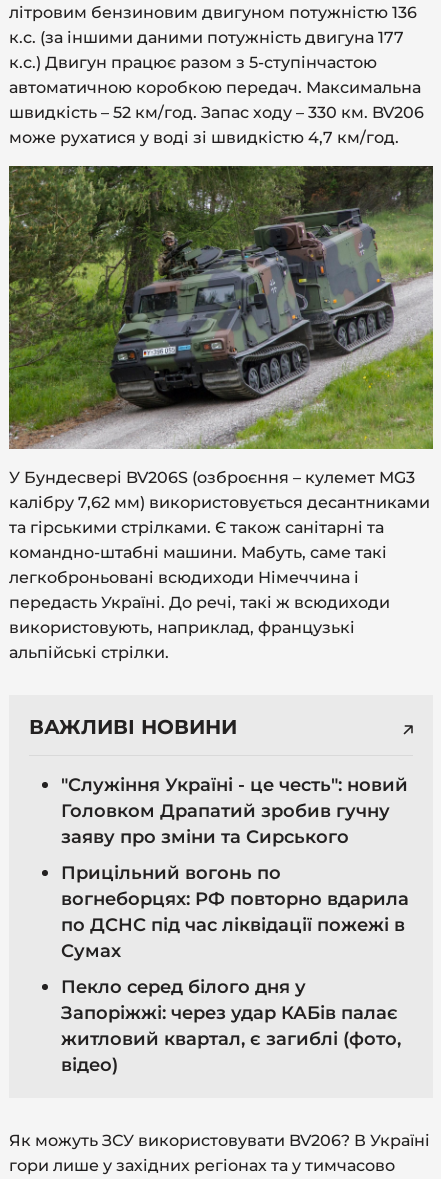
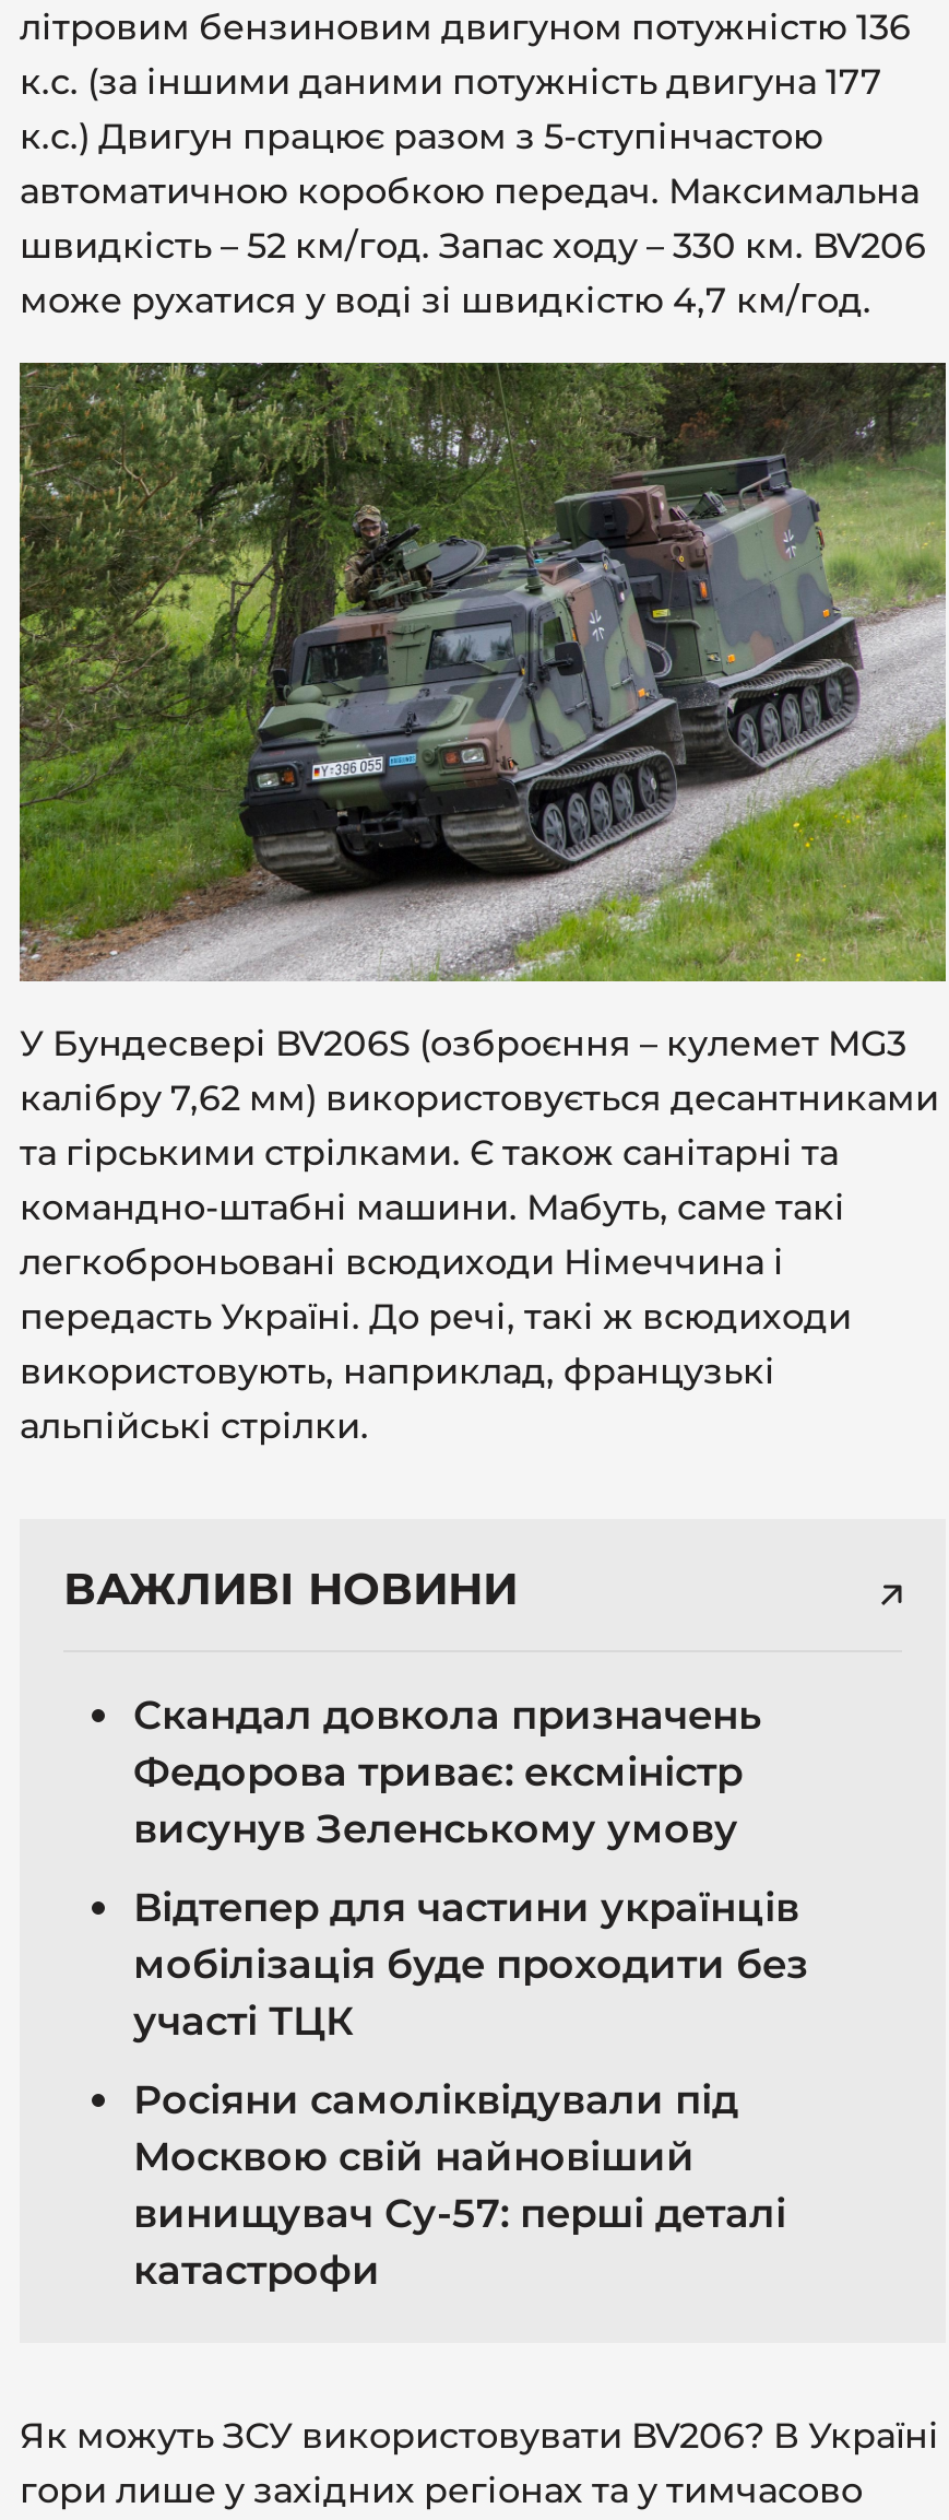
[61,774,408,848] "Служіння Україні - це честь": новий | Головком Драпатий зробив гучну | заяву про зміни та Сирського -> [133,1691,762,1853] Скандал довкола призначень | Федорова триває: ексміністр | висунув Зеленському умову
[61,862,409,962] Прицільний вогонь по | вогнеборцях: РФ повторно вдарила | по ДСНС під час ліквідації пожежі в | Сумах -> [133,1883,808,2045] Відтепер для частини українців | мобілізація буде проходити без | участі ТЦК
[61,976,401,1076] Пекло серед білого дня у | Запоріжжі: через удар КАБів палає | житловий квартал, є загиблі (фото, | відео) -> [133,2075,786,2294] Росіяни самоліквідували під | Москвою свій найновіший | винищувач Су-57: перші деталі | катастрофи

